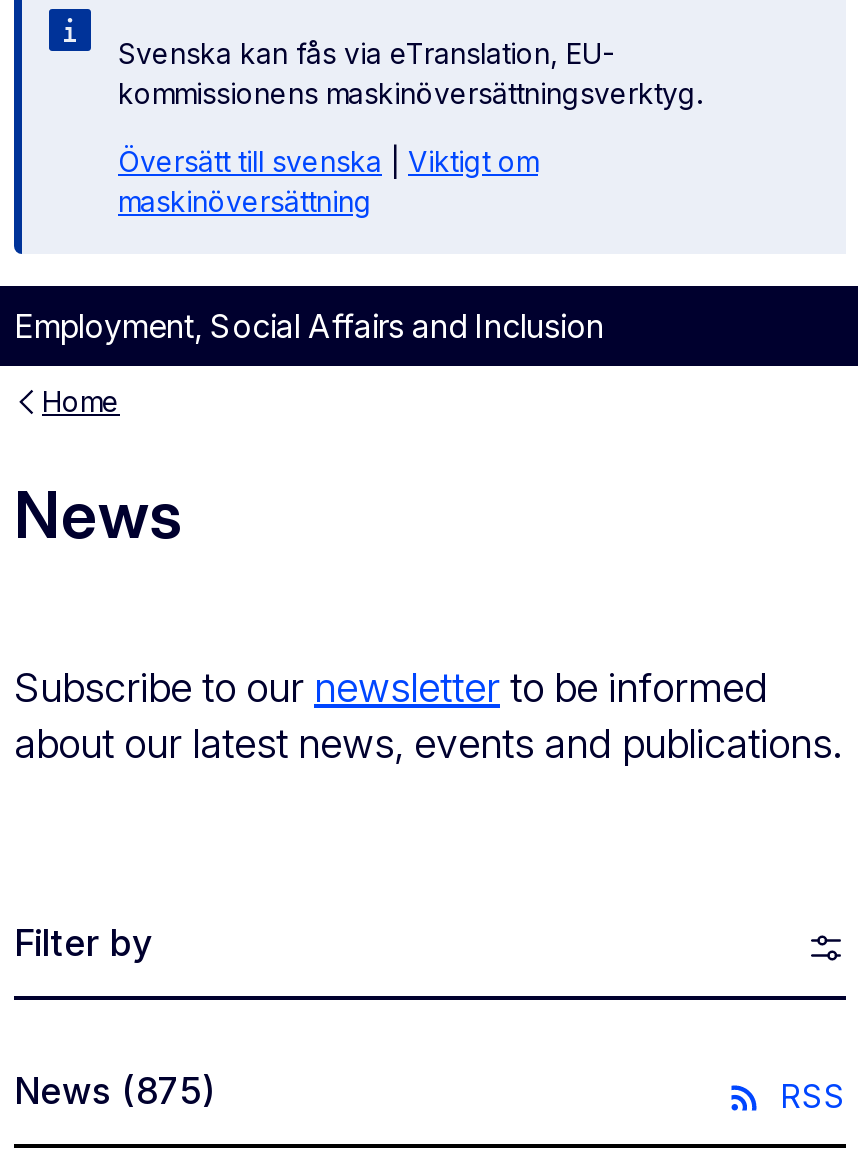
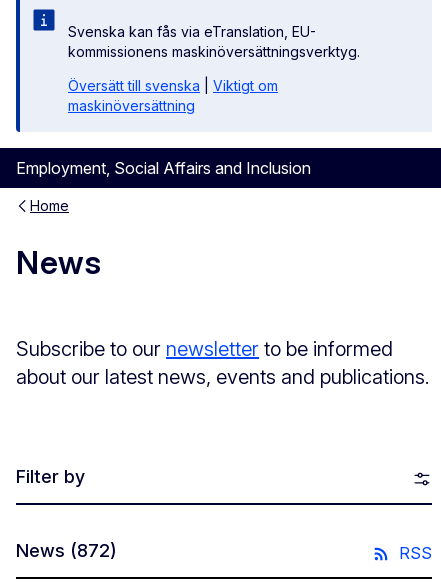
[14,1070,216,1112] News (875) -> [16,540,117,561] News (872)

